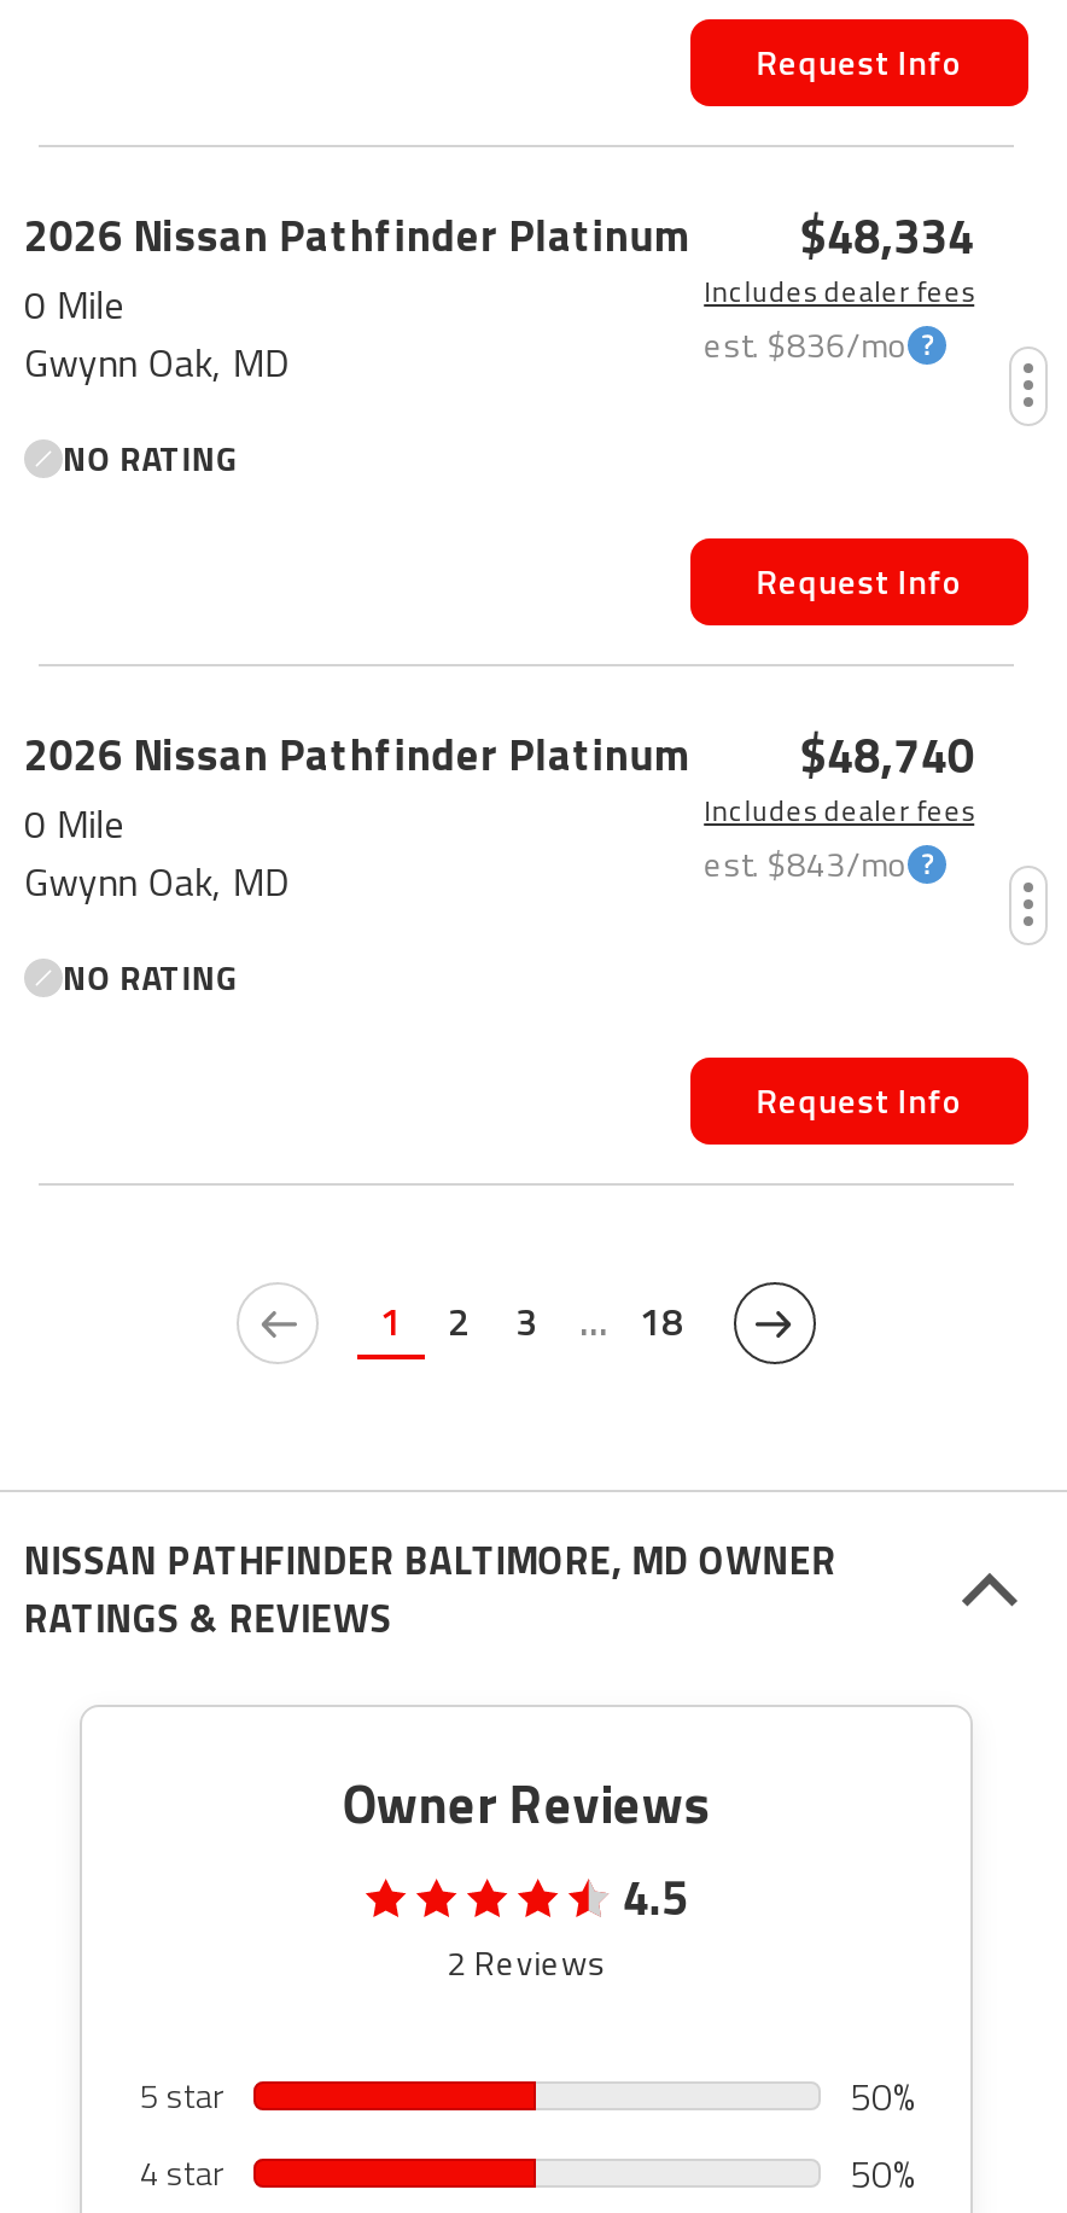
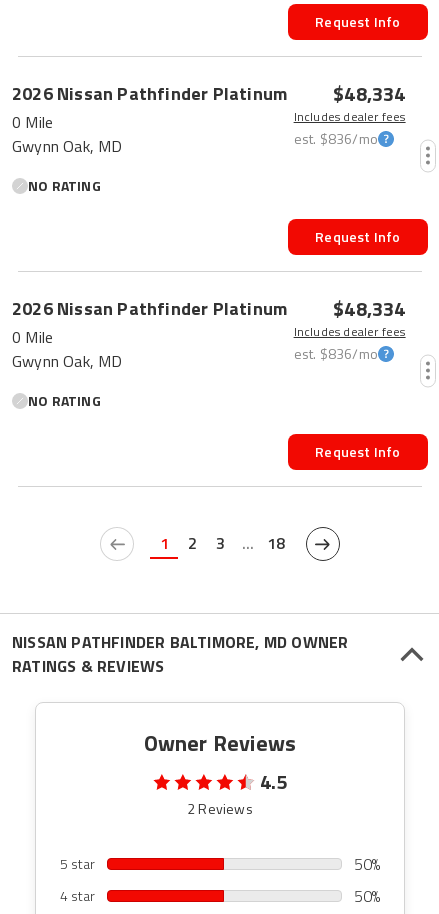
[24,717,974,792] 2026 Nissan Pathfinder Platinum $48,740 -> [12,293,406,324] 2026 Nissan Pathfinder Platinum $48,334
[704,837,908,887] est. $843/mo -> [294,342,378,363] est. $836/mo

